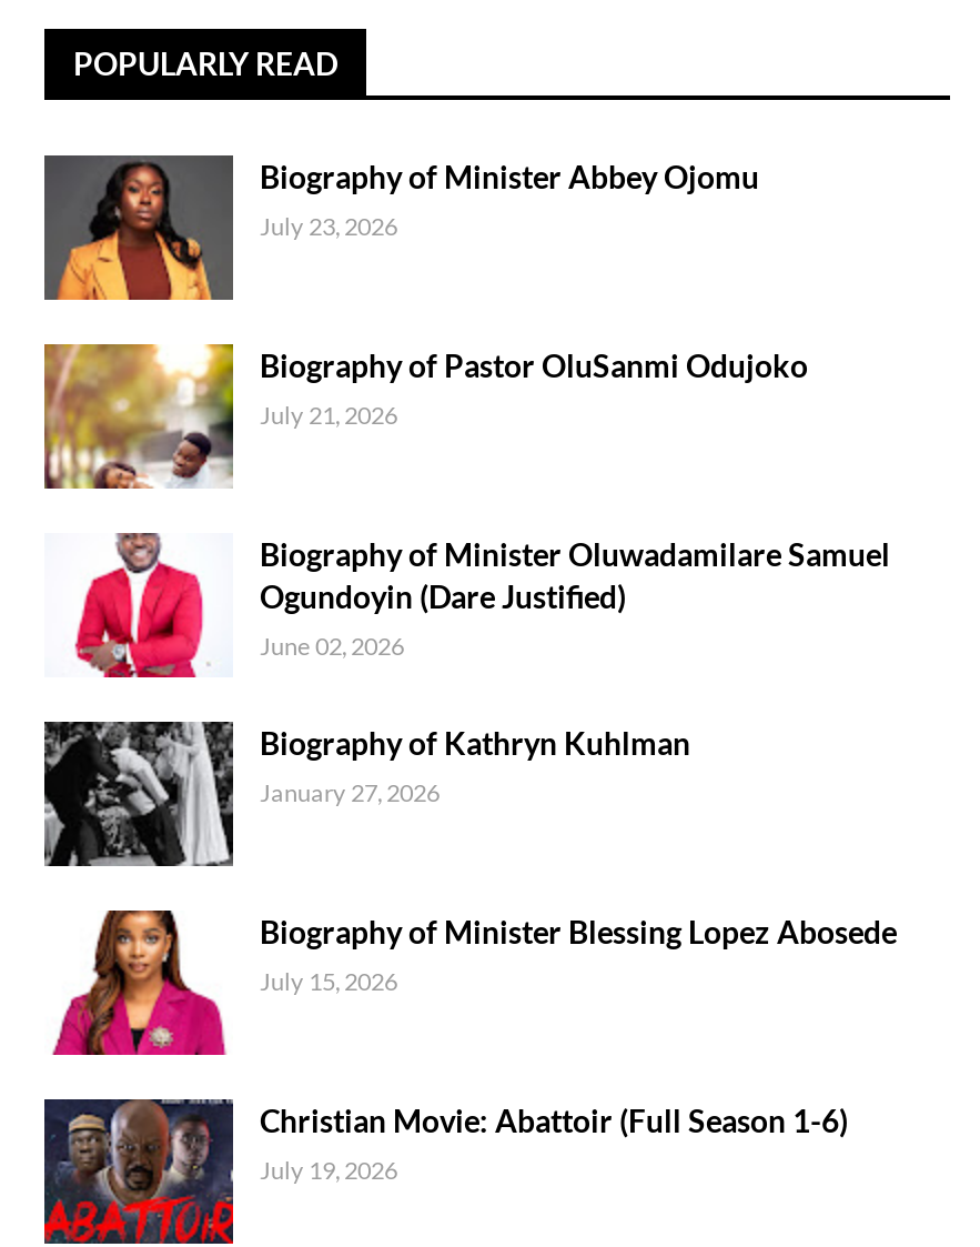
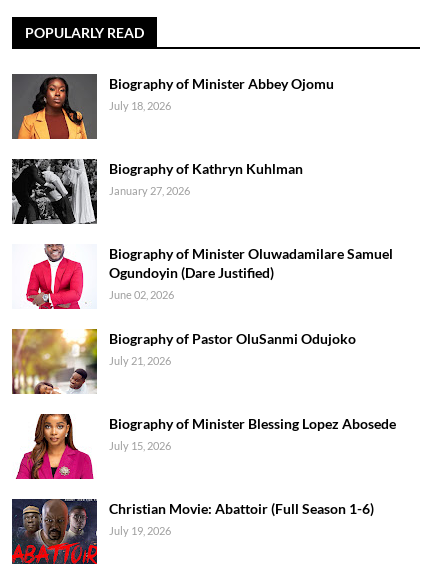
[260,211,397,240] July 23, 2026 -> [109,99,171,112] July 18, 2026
moved [42,342,808,491] -> [11,328,356,395]: [image] | Biography of Pastor OluSanmi Odujoko | July 21, 2026
moved [42,720,690,868] -> [11,158,303,225]: [image] | Biography of Kathryn Kuhlman | January 27, 2026

